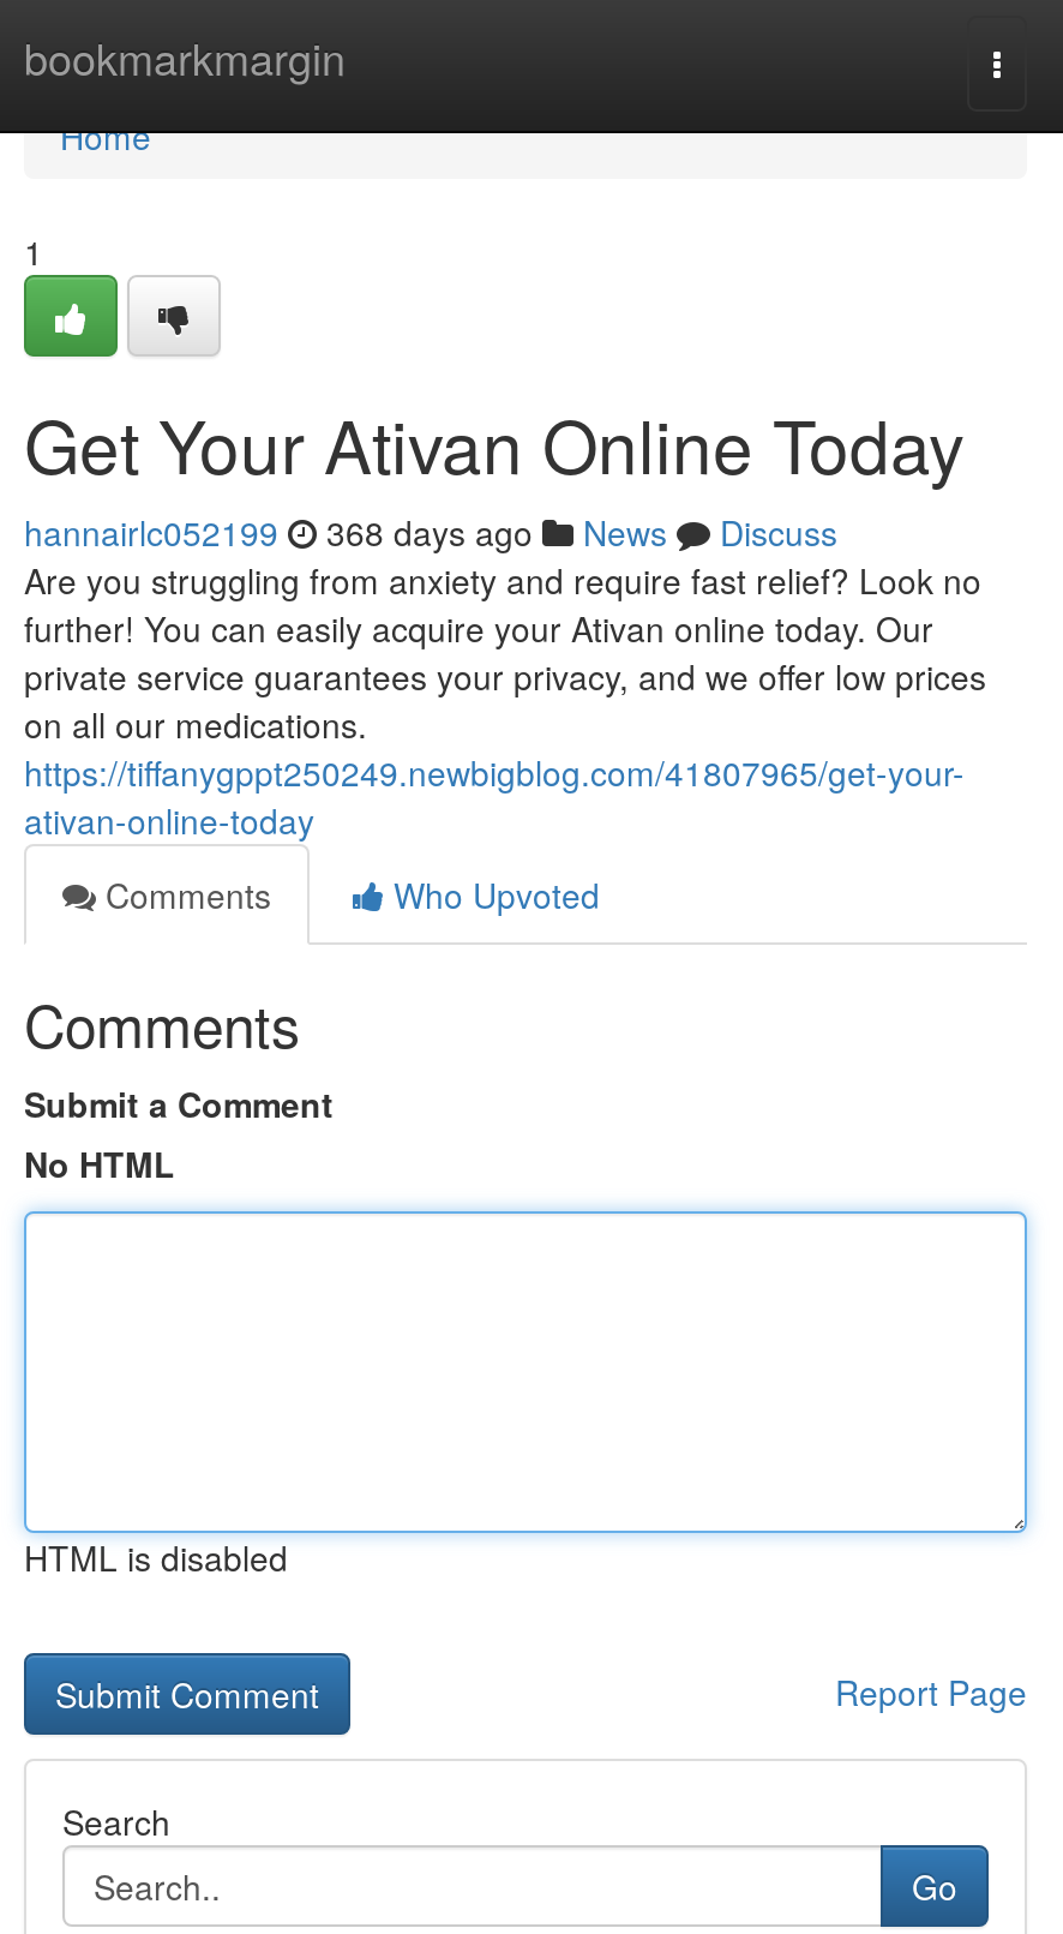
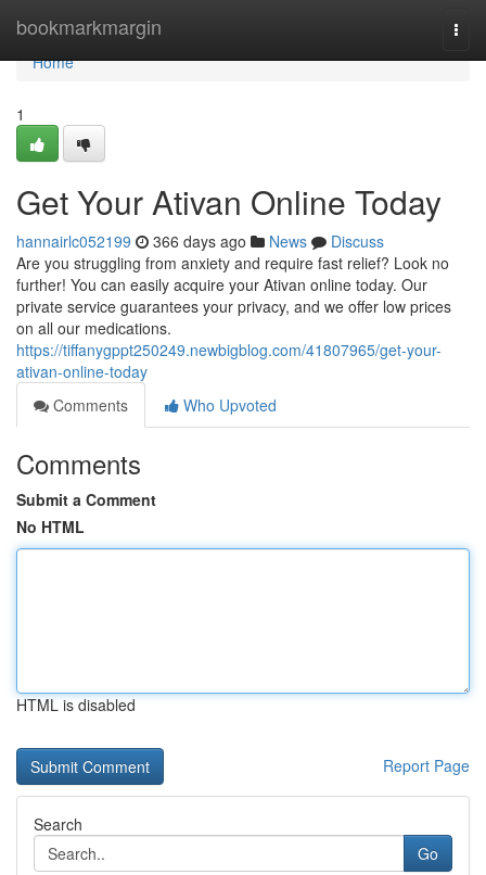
[24,508,837,556] hannairlc052199 368 days ago News Discuss -> [16,230,384,252] hannairlc052199 366 days ago News Discuss

